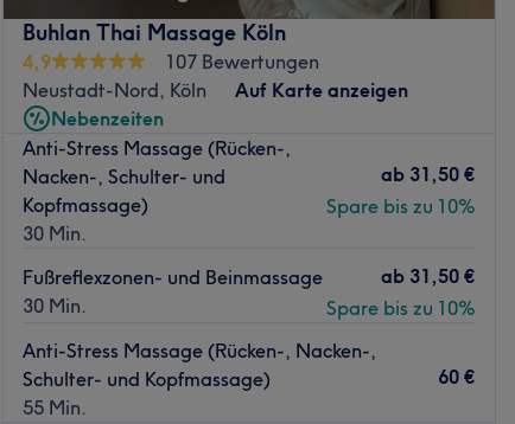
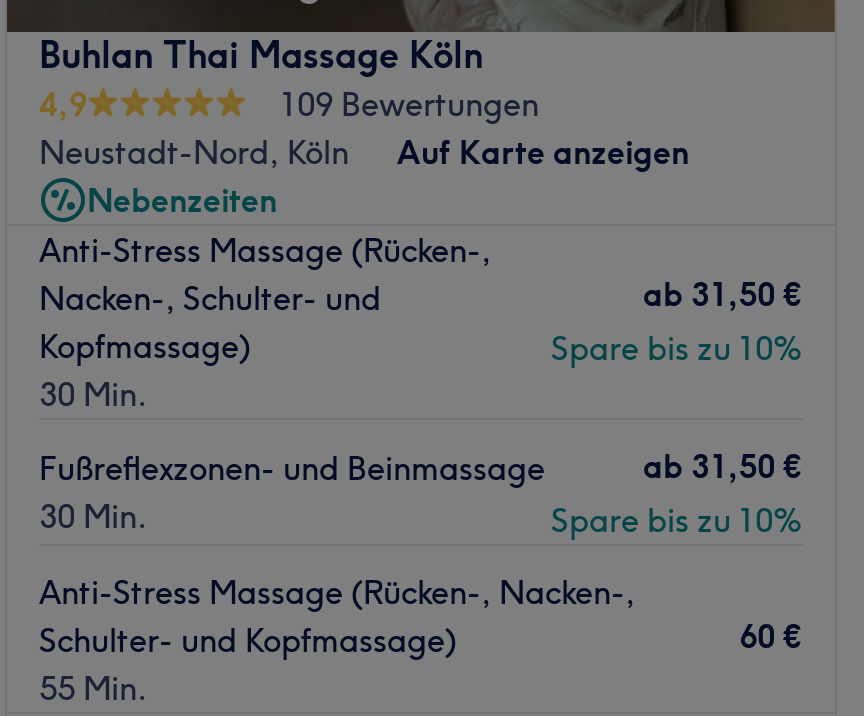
[165,50,319,73] 107 Bewertungen -> [279,84,539,124] 109 Bewertungen

